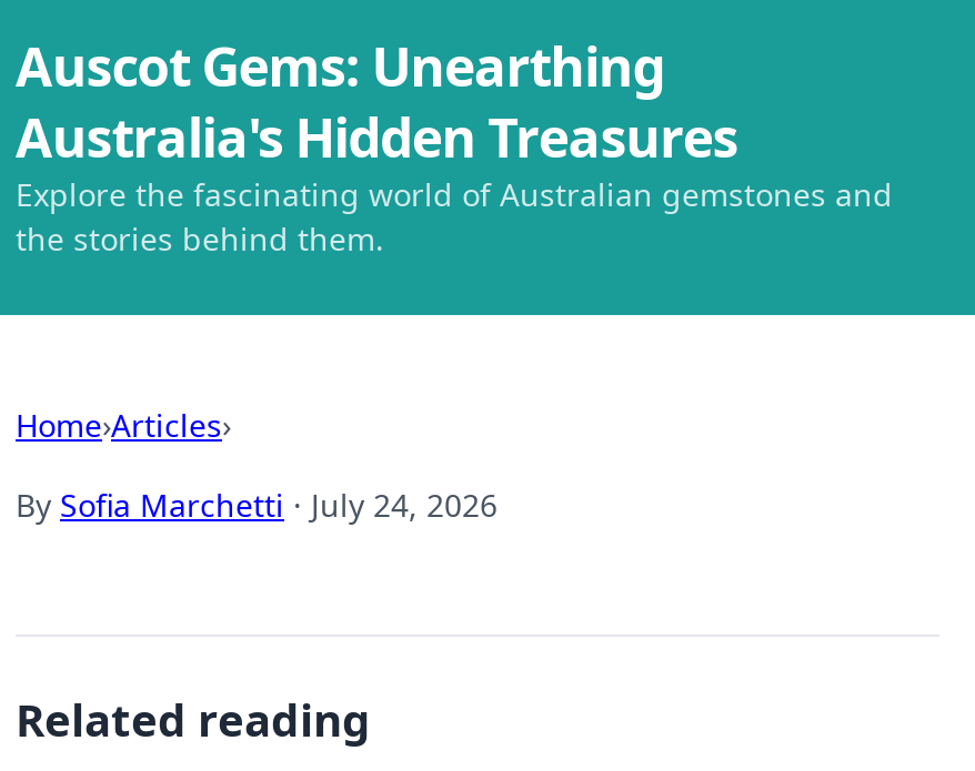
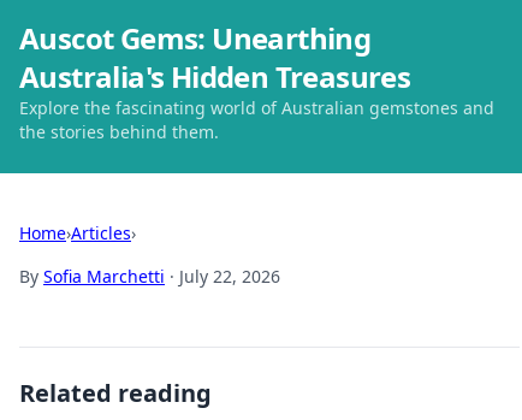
[16,484,497,526] By Sofia Marchetti · July 24, 2026 -> [19,265,280,288] By Sofia Marchetti · July 22, 2026

